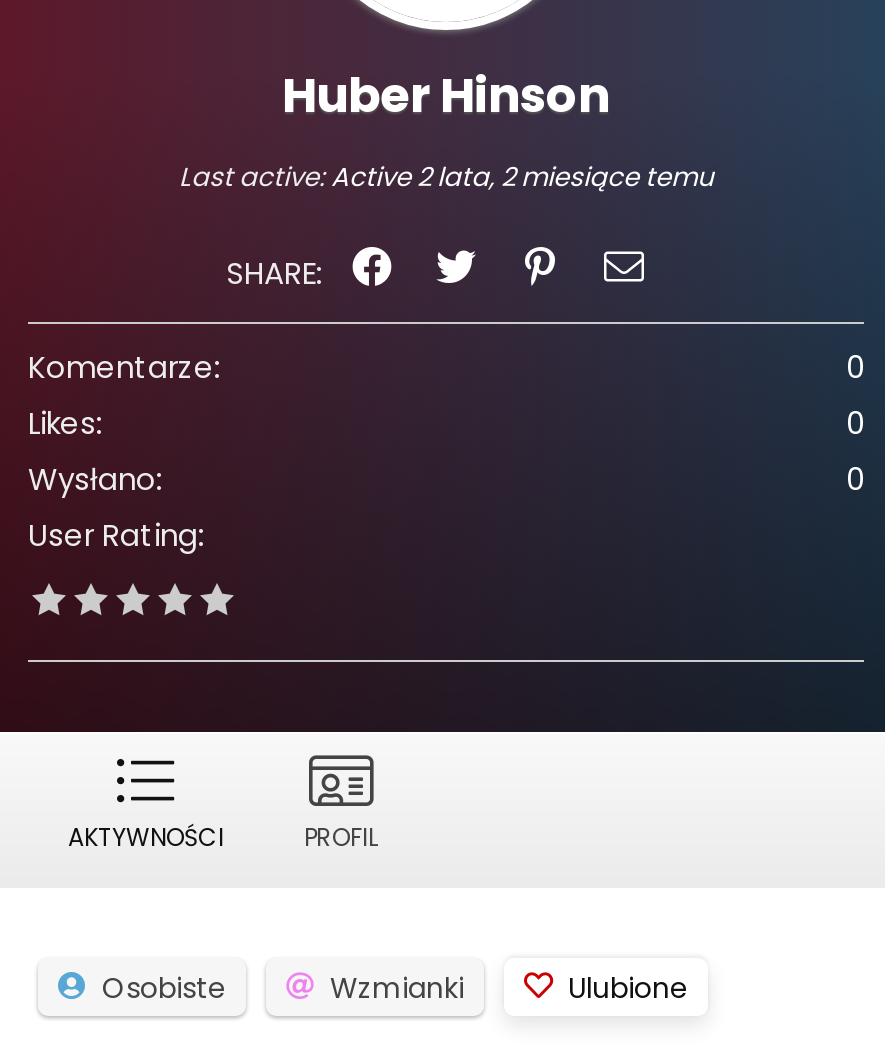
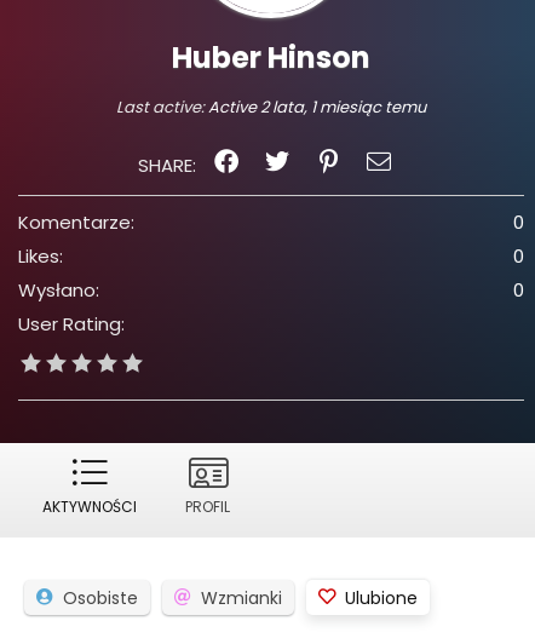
[179,158,713,196] Last active:Active 2 lata, 2 miesiące temu -> [116,96,426,119] Last active:Active 2 lata, 1 miesiąc temu

